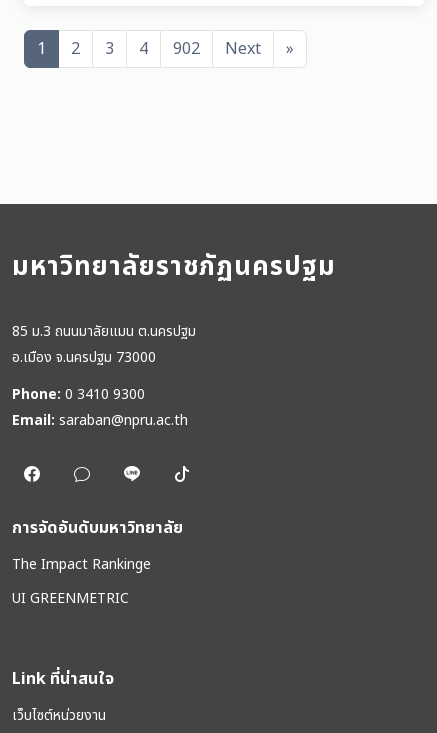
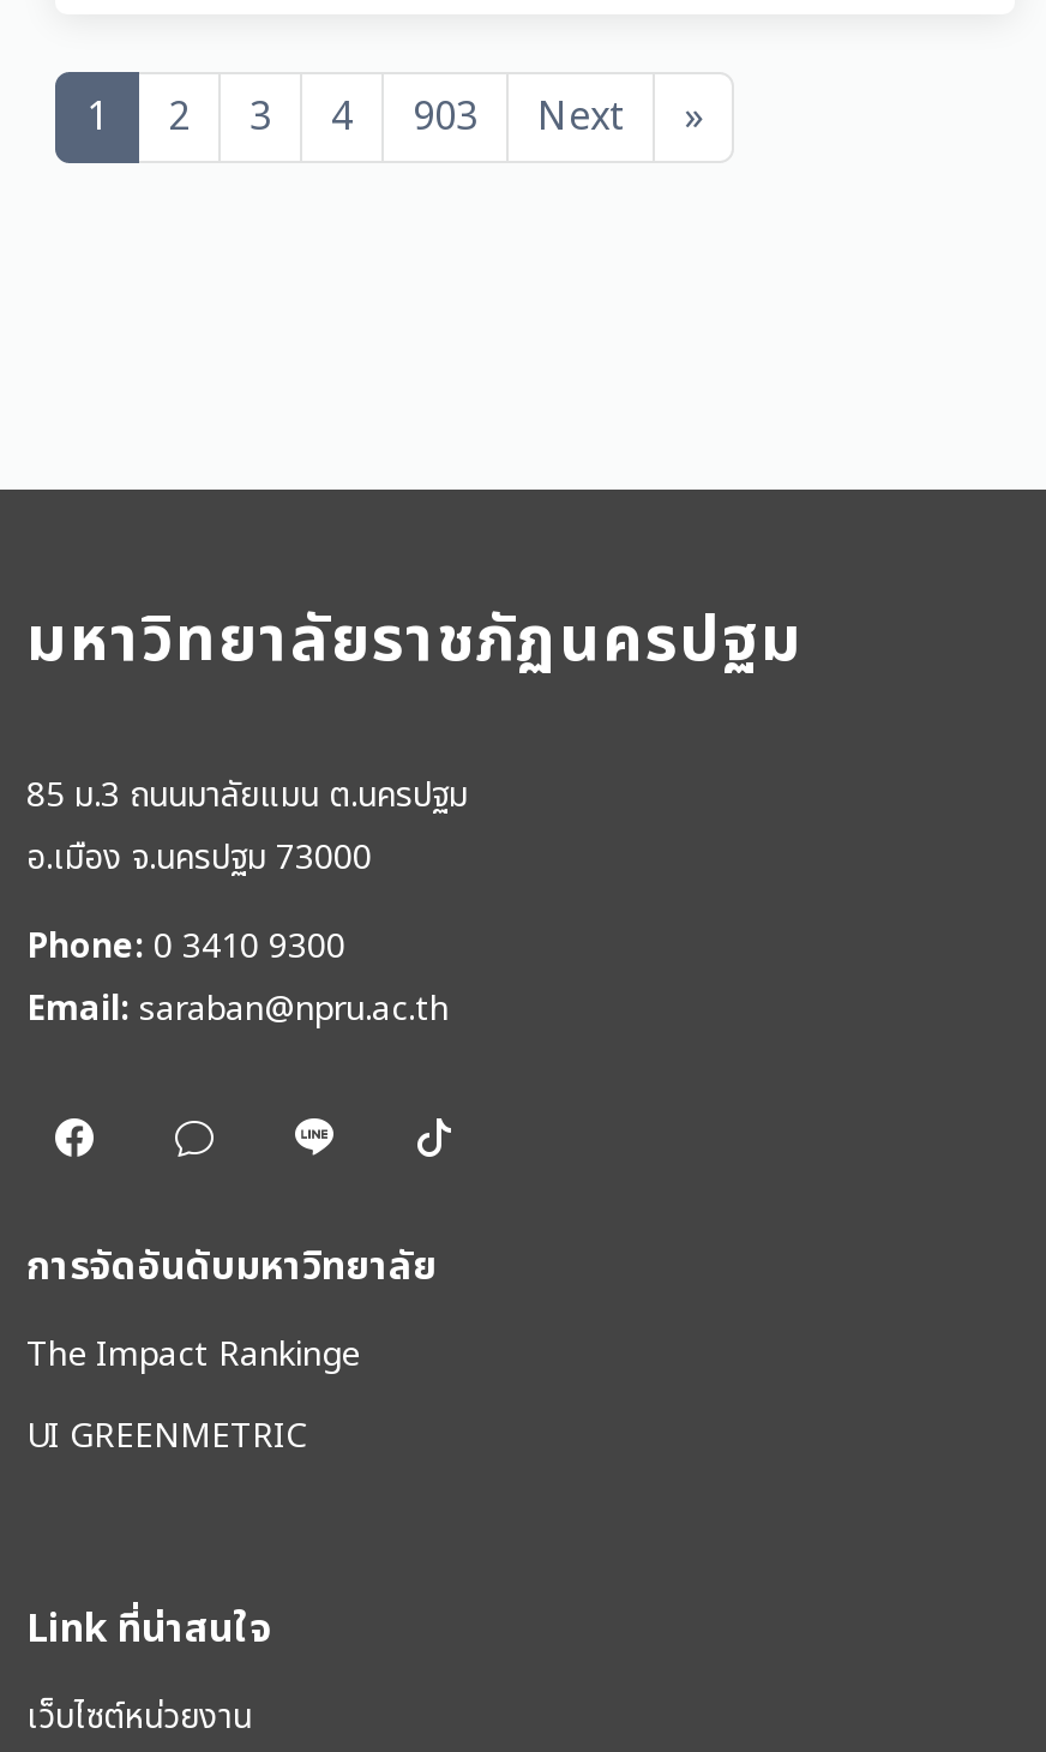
[173,37,200,61] 902 -> [413,89,477,146] 903

